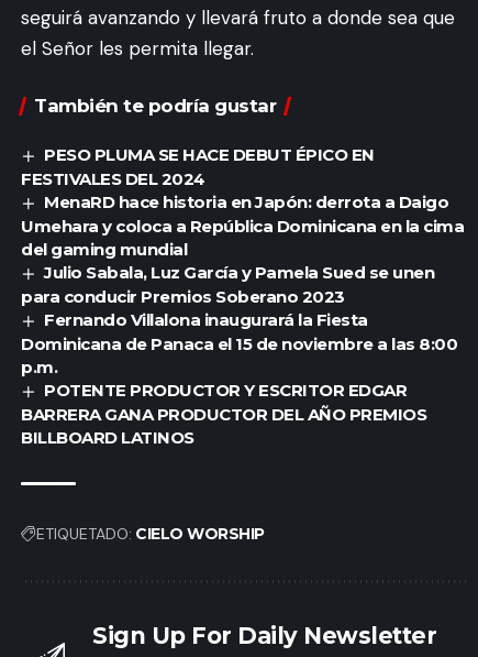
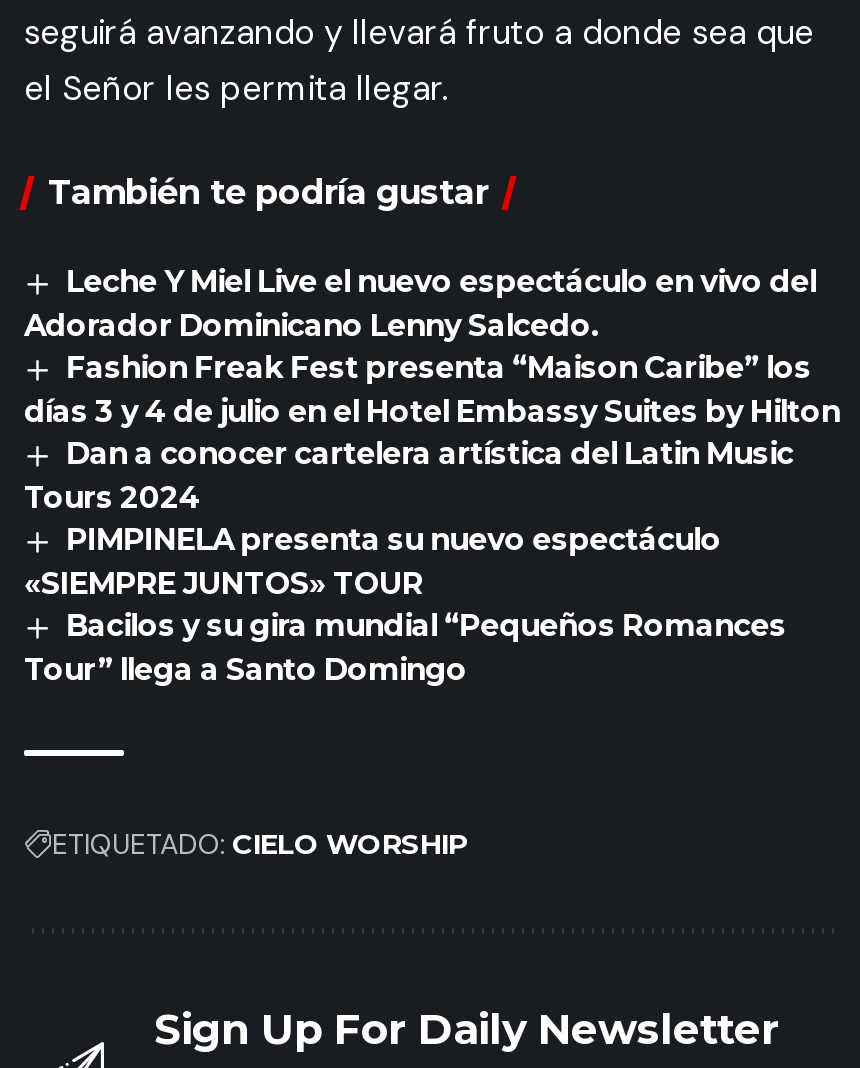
[21,144,464,448] PESO PLUMA SE HACE DEBUT ÉPICO EN | FESTIVALES DEL 2024 | MenaRD hace historia en Japón: derrota a Daigo | Umehara y coloca a República Dominicana en la cima | del gaming mundial | Julio Sabala, Luz García y Pamela Sued se unen | para conducir Premios Soberano 2023 | Fernando Villalona inaugurará la Fiesta | Dominicana de Panaca el 15 de noviembre a las 8:00 | p.m. | POTENTE PRODUCTOR Y ESCRITOR EDGAR | BARRERA GANA PRODUCTOR DEL AÑO PREMIOS | BILLBOARD LATINOS -> [24,262,840,688] Leche Y Miel Live el nuevo espectáculo en vivo del | Adorador Dominicano Lenny Salcedo. | Fashion Freak Fest presenta “Maison Caribe” los | días 3 y 4 de julio en el Hotel Embassy Suites by Hilton | Dan a conocer cartelera artística del Latin Music | Tours 2024 | PIMPINELA presenta su nuevo espectáculo | «SIEMPRE JUNTOS» TOUR | Bacilos y su gira mundial “Pequeños Romances | Tour” llega a Santo Domingo

